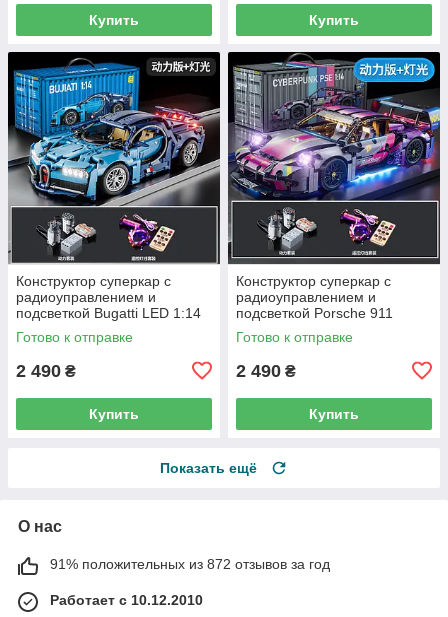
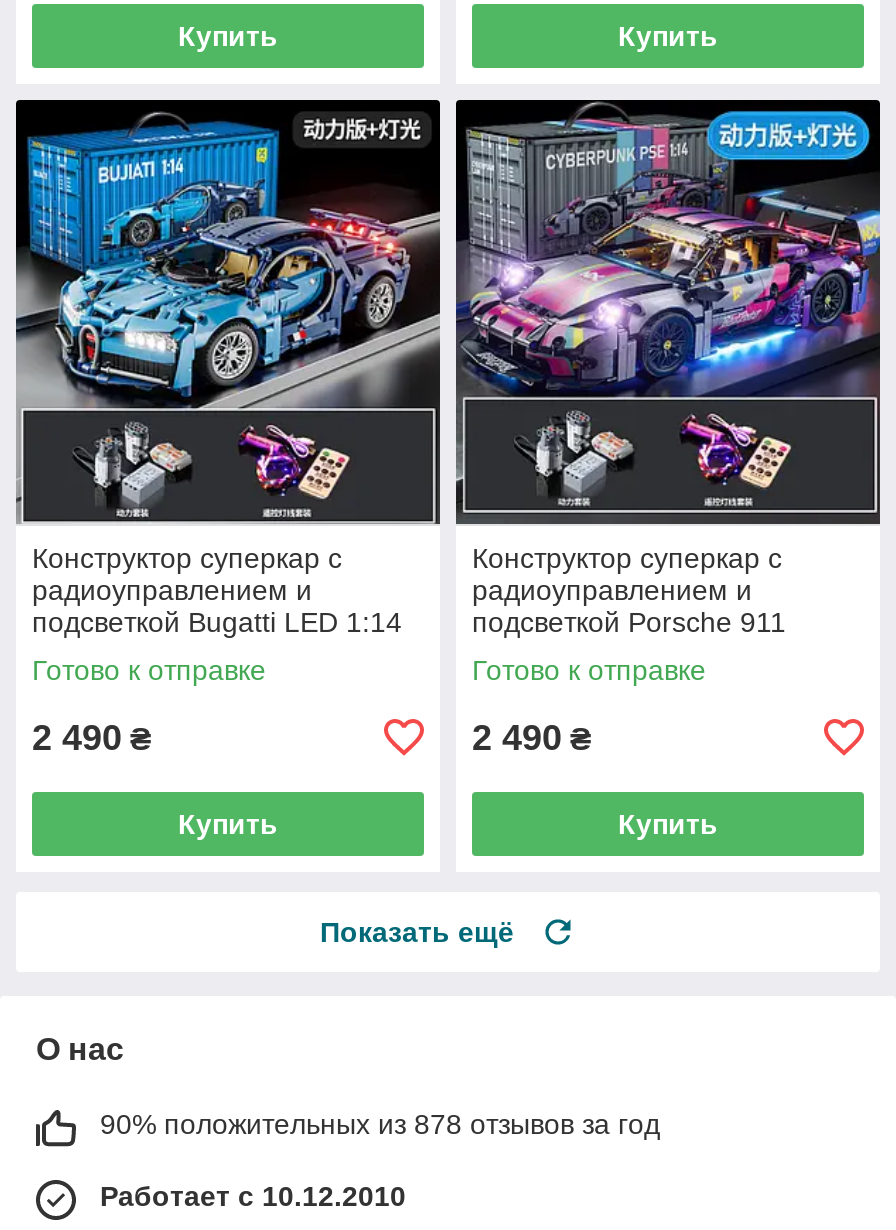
[50,556,330,572] 91% положительных из 872 отзывов за год -> [100,1108,660,1140] 90% положительных из 878 отзывов за год

